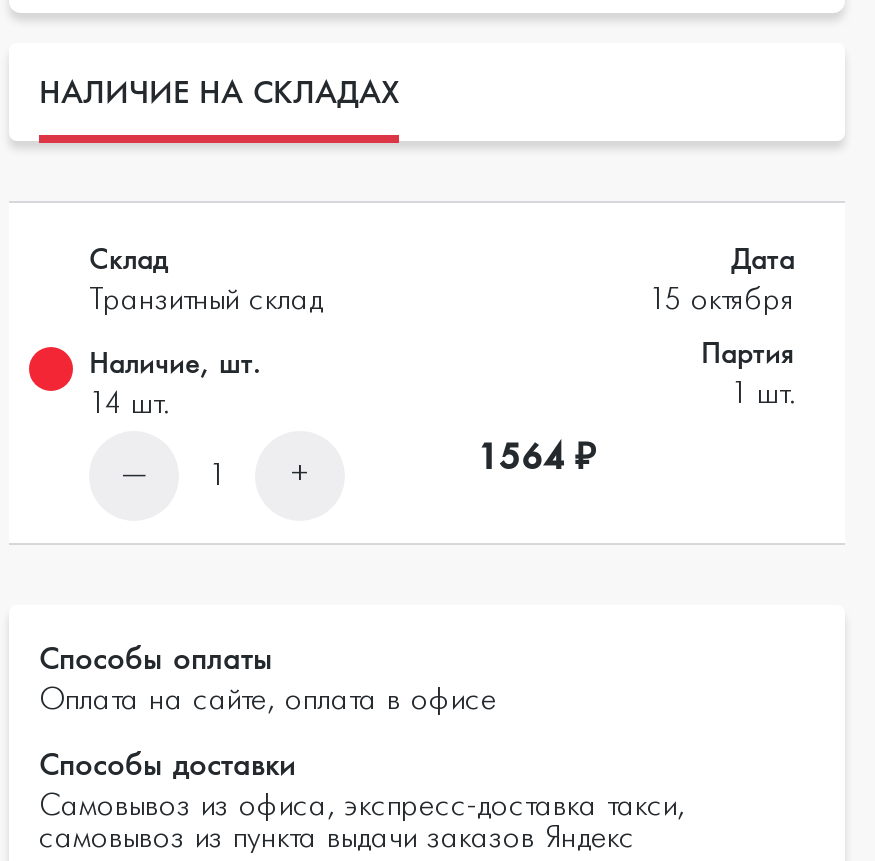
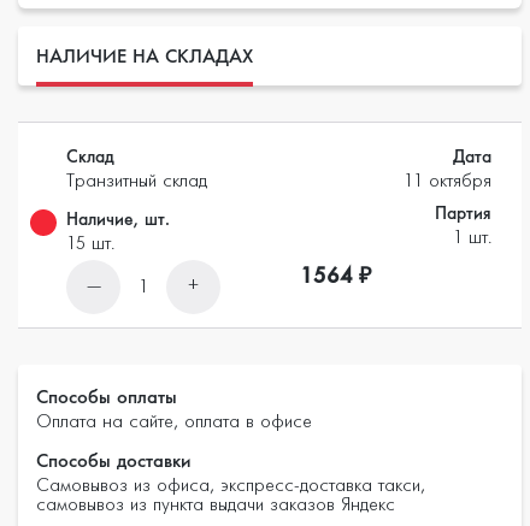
[649,286,795,314] 15 октября -> [404,173,491,190] 11 октября
[89,390,169,418] 14 шт. -> [66,235,114,252] 15 шт.

